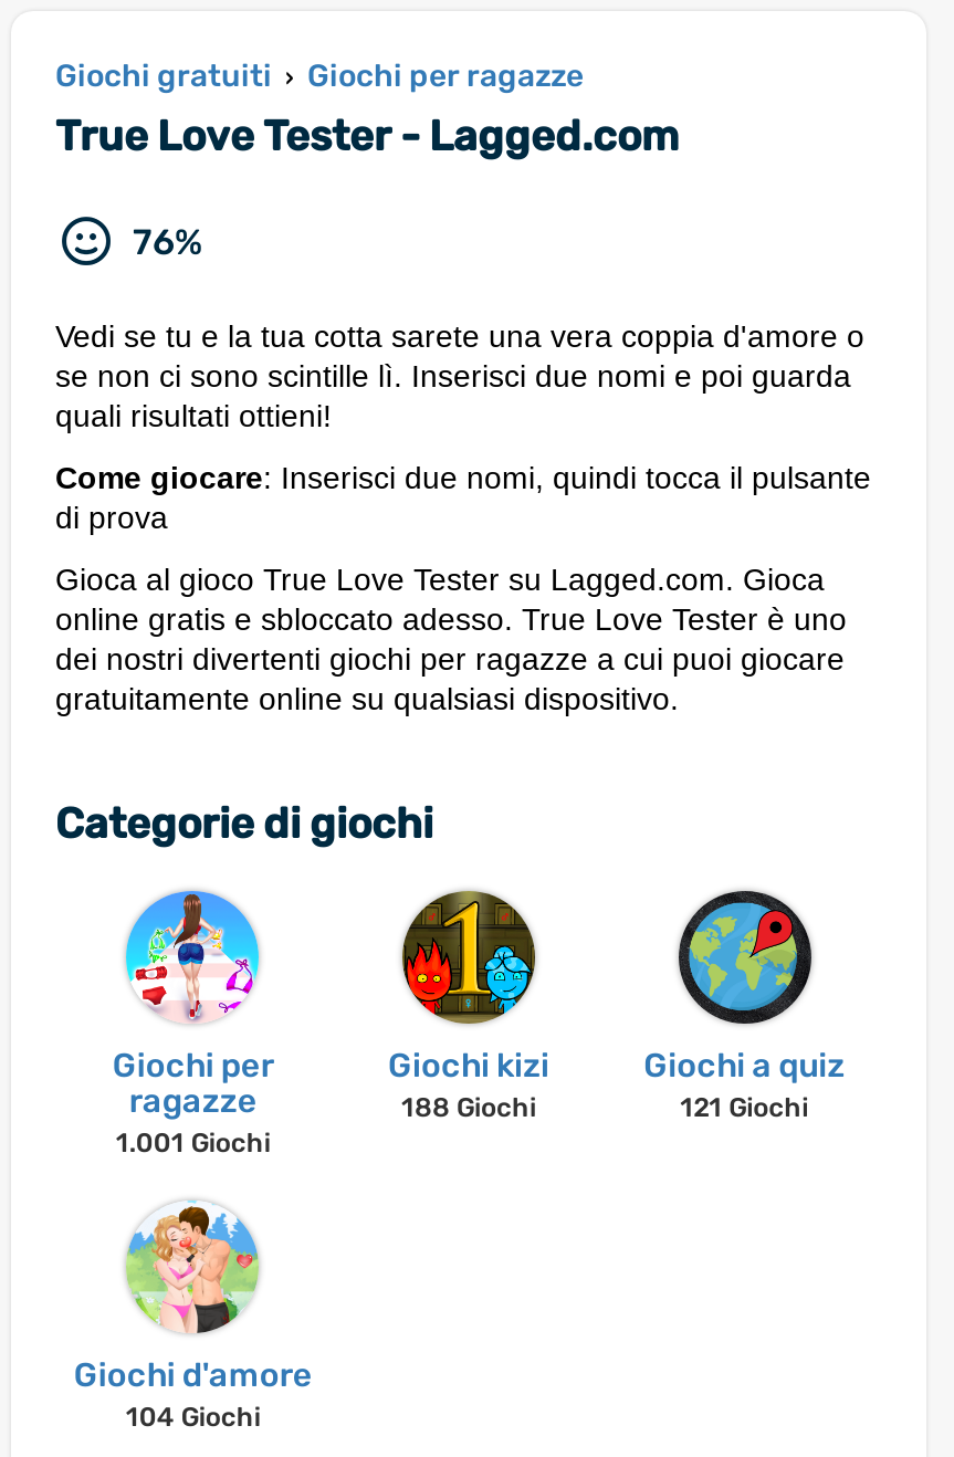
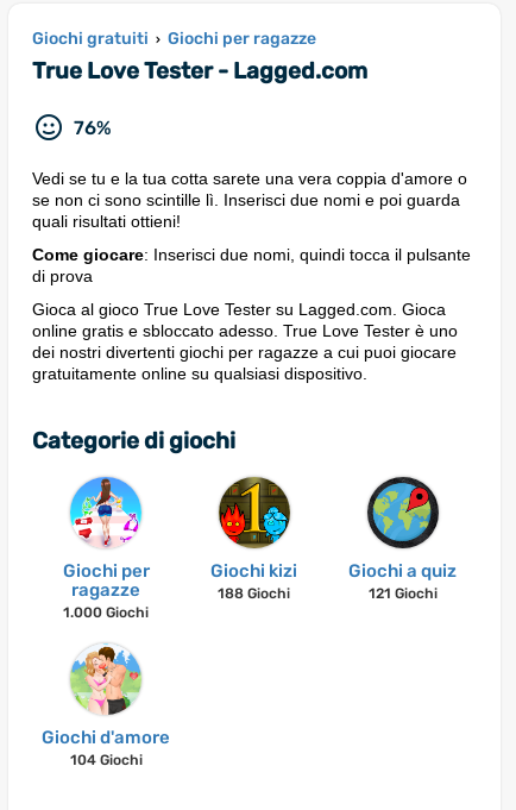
[116,1128,270,1159] 1.001 Giochi -> [63,604,149,621] 1.000 Giochi

